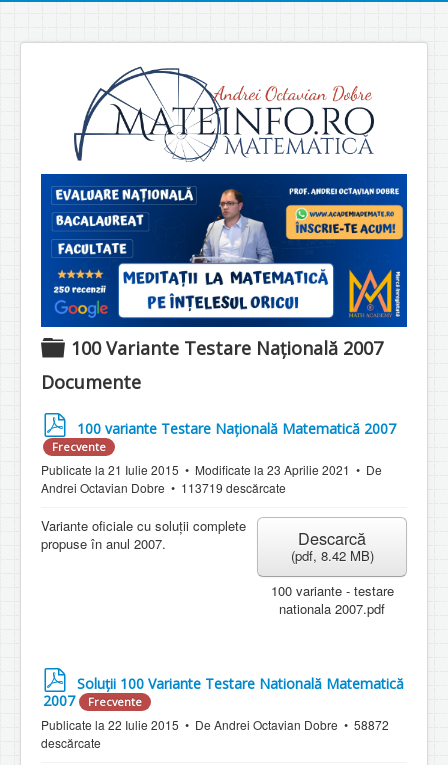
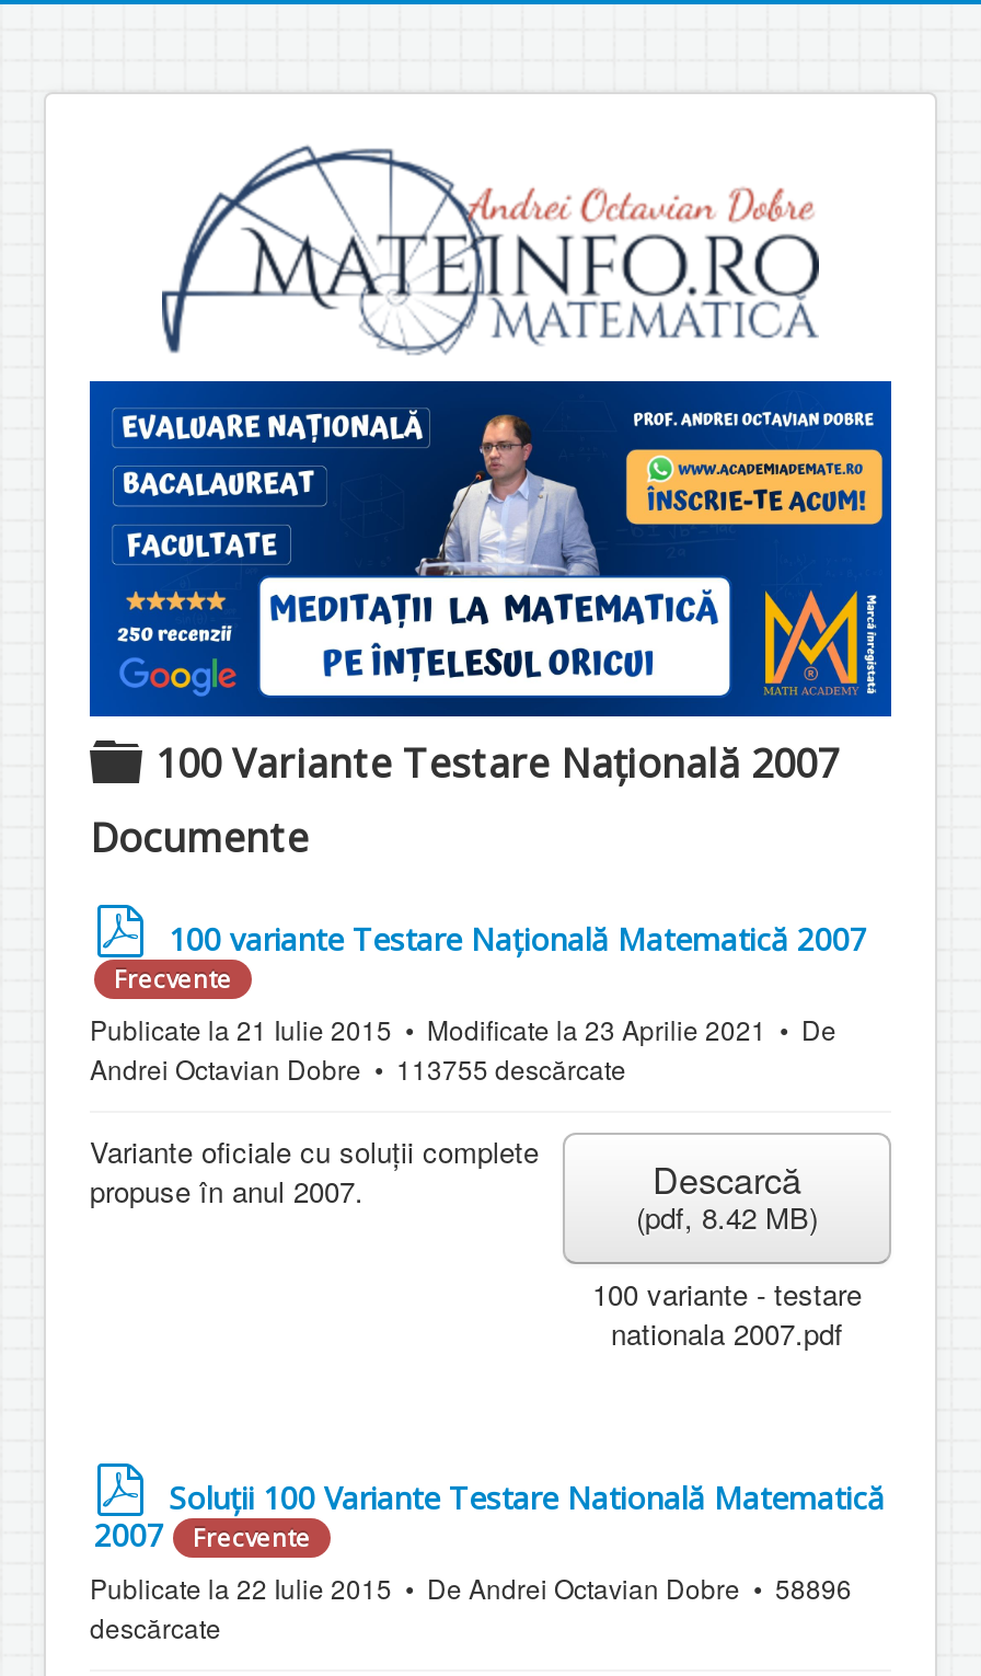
[178,478,286,495] 113719 descărcate -> [390,1048,626,1086] 113755 descărcate
[41,715,389,732] Publicate la 22 Iulie 2015 De Andrei Octavian Dobre 58872 -> [90,1568,852,1605] Publicate la 22 Iulie 2015 De Andrei Octavian Dobre 58896

